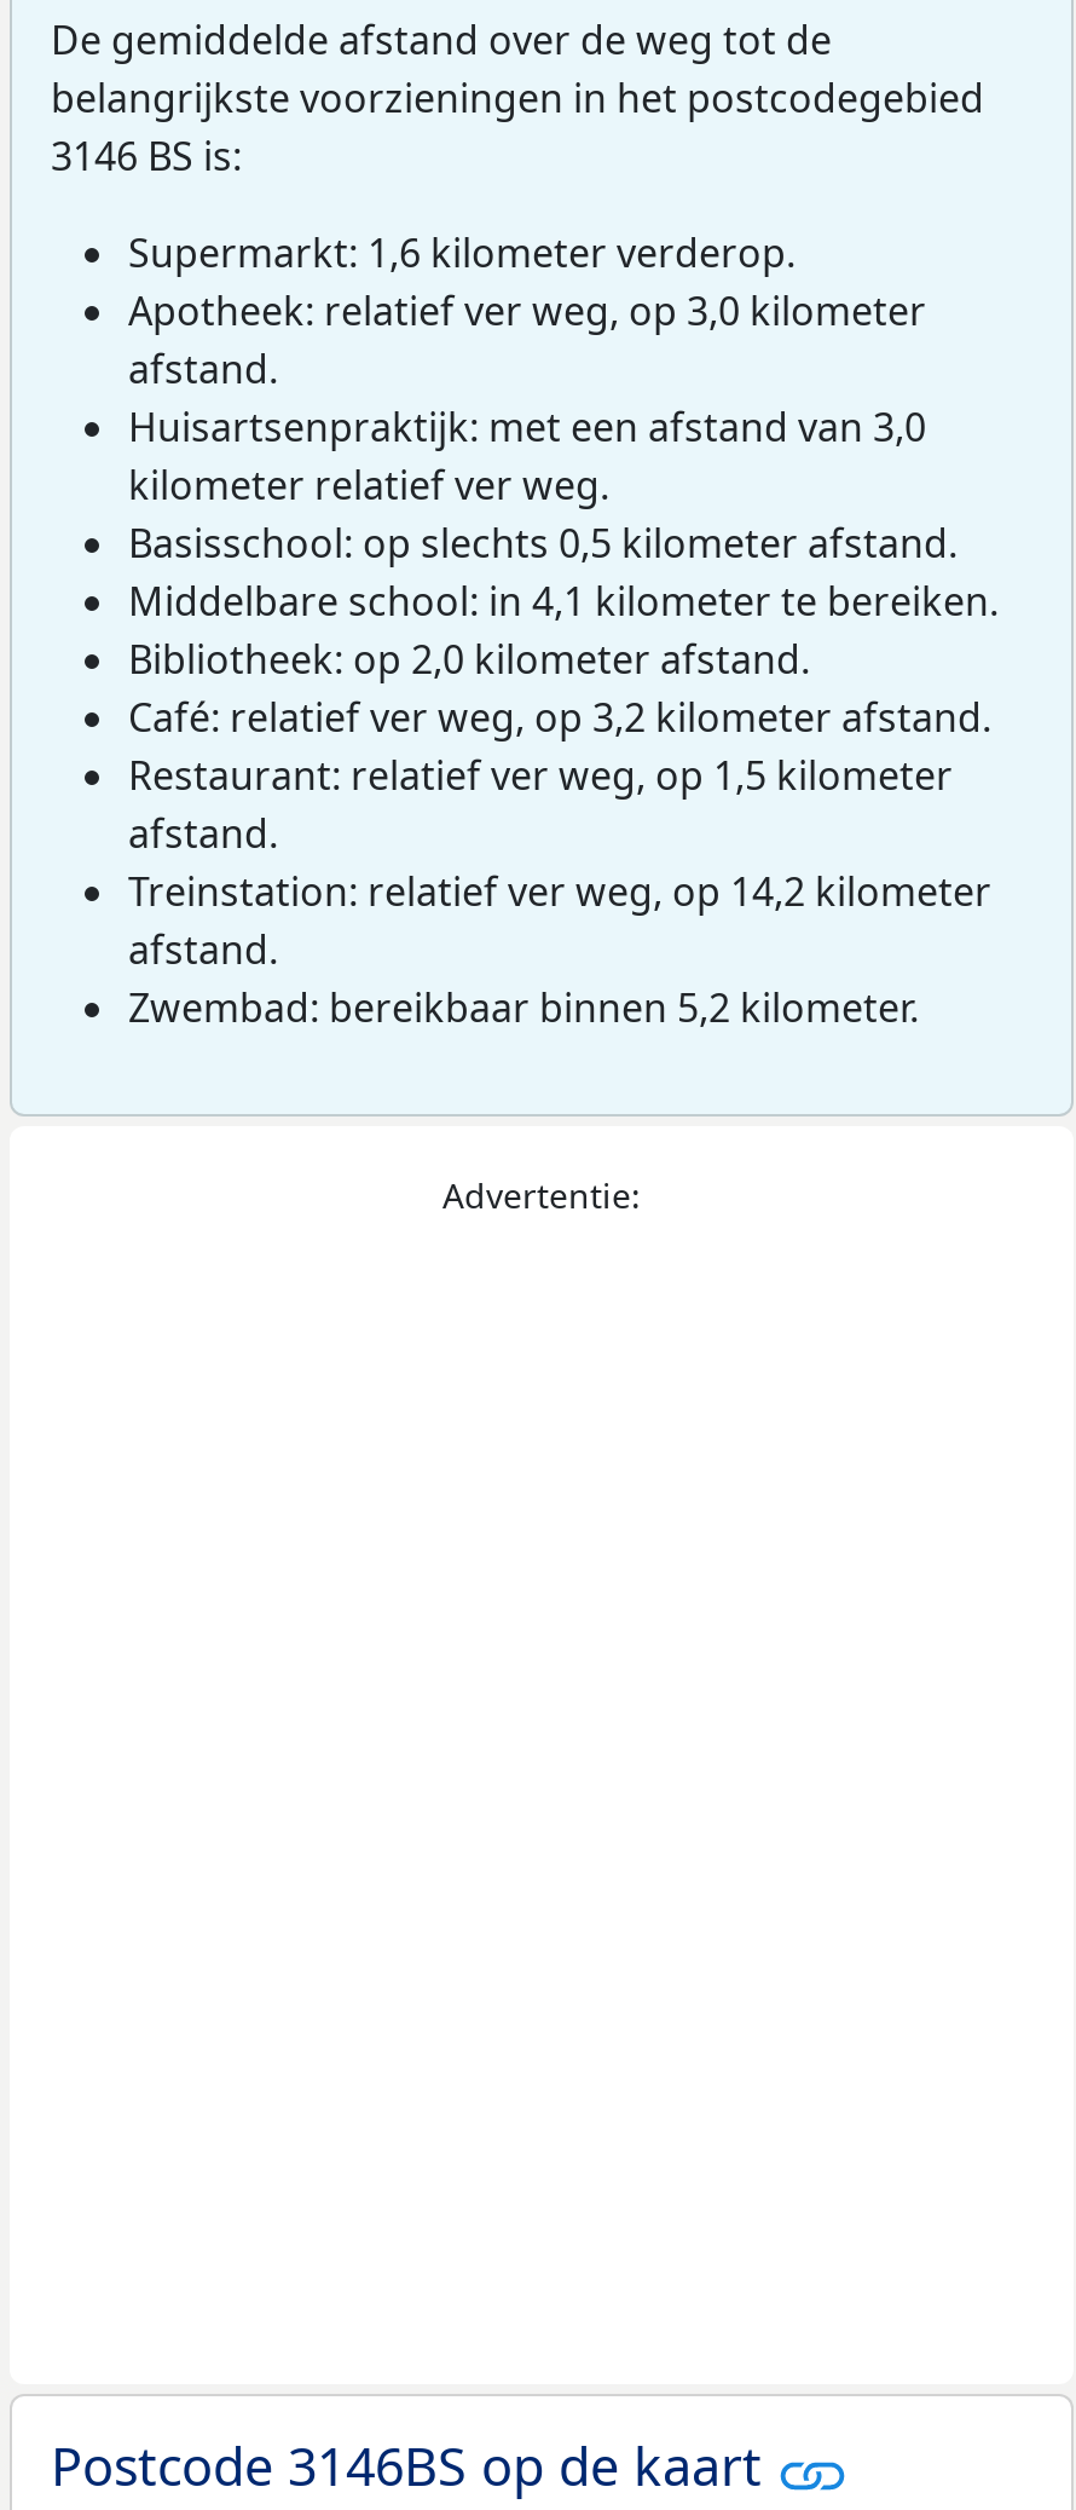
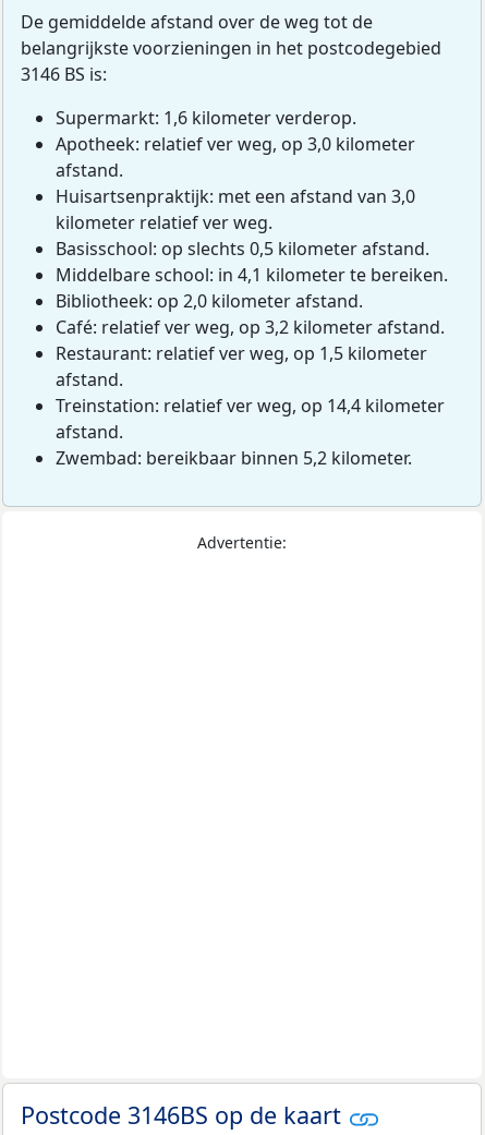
[128,866,991,919] Treinstation: relatief ver weg, op 14,2 kilometer -> [56,394,445,418] Treinstation: relatief ver weg, op 14,4 kilometer

